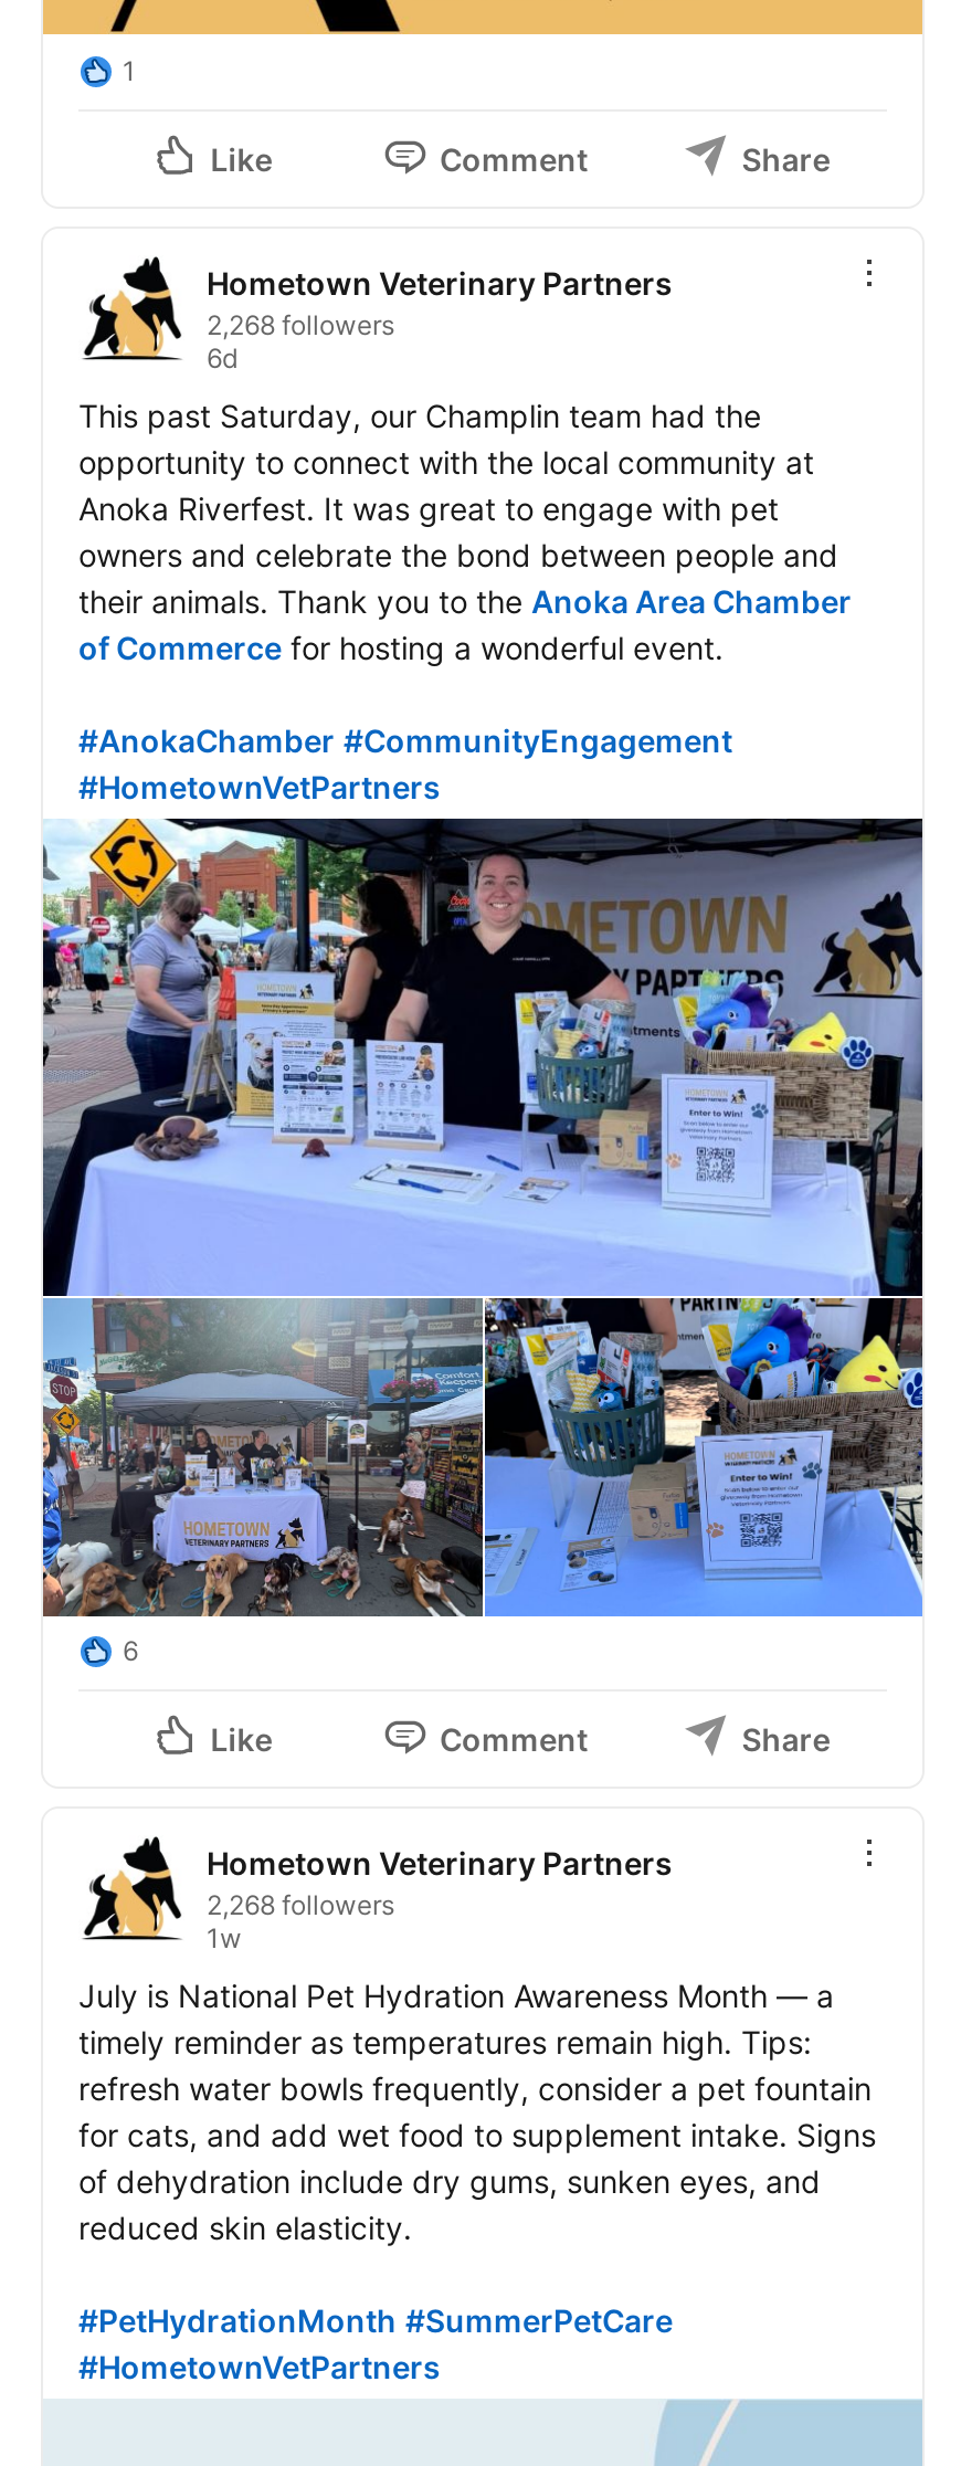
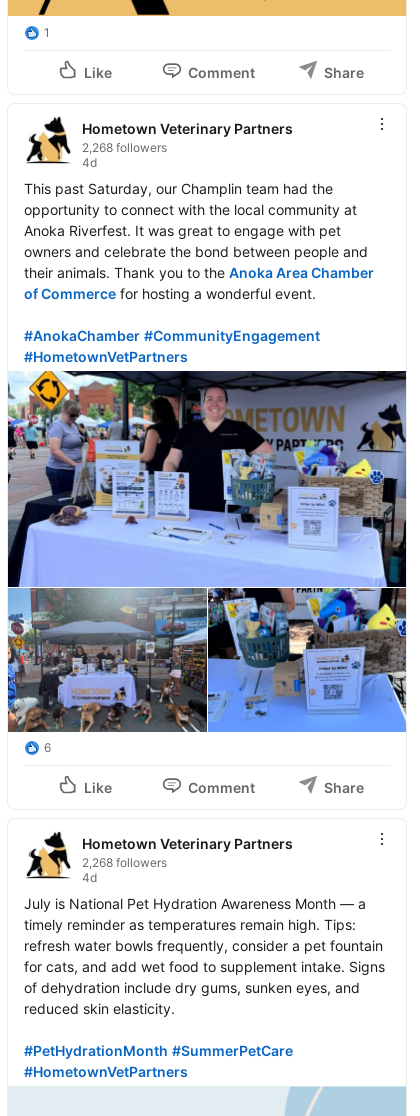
[207,342,237,375] 6d -> [82,155,97,170] 4d
[207,1922,242,1955] 1w -> [82,870,97,885] 4d

